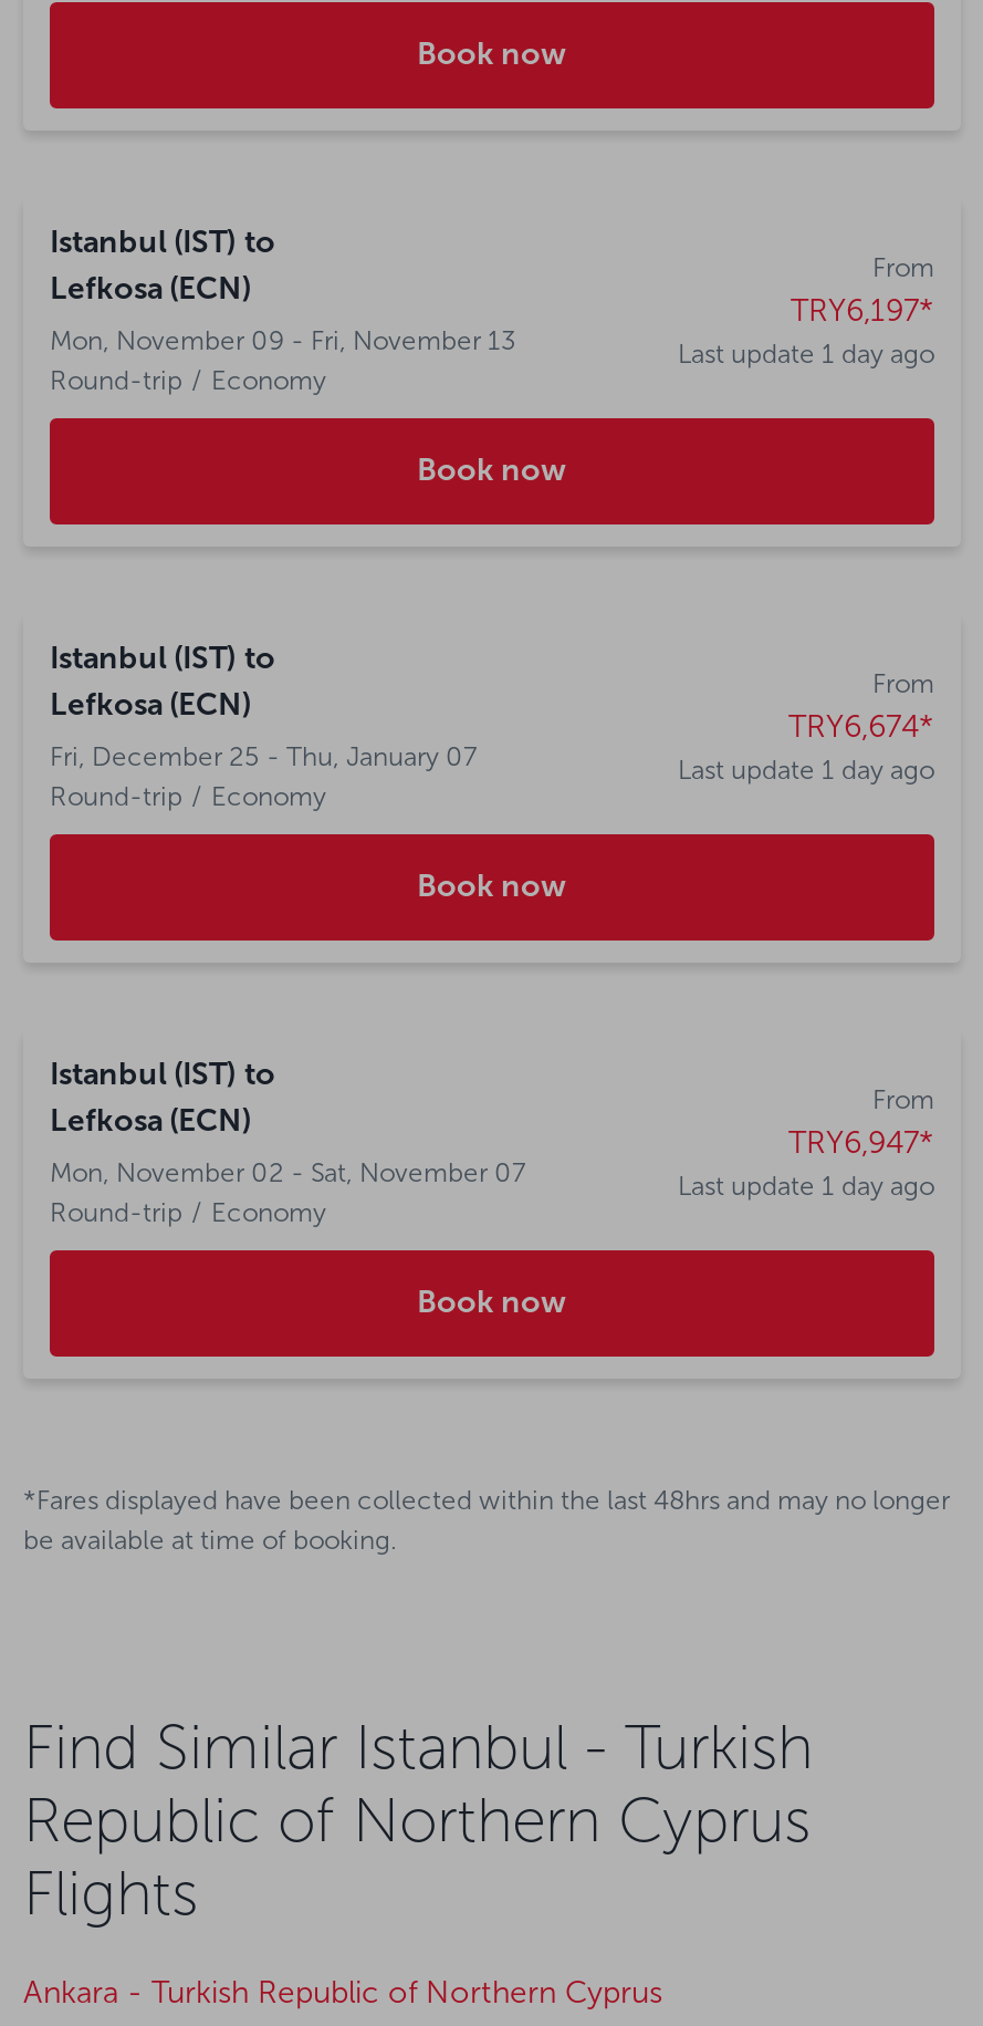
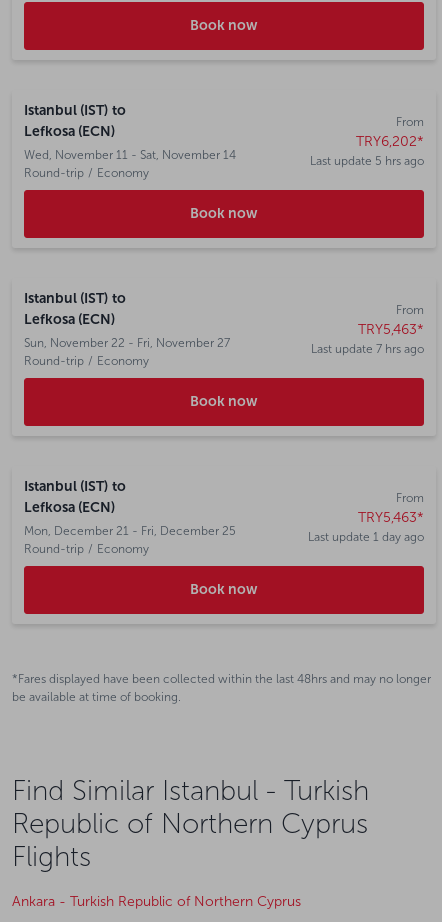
[678,291,934,368] TRY6,197* | Last update 1 day ago -> [310,132,424,167] TRY6,202* | Last update 5 hrs ago
[50,325,516,356] Mon, November 09 - Fri, November 13 -> [24,148,236,162] Wed, November 11 - Sat, November 14
[678,707,934,785] TRY6,674* | Last update 1 day ago -> [311,320,424,355] TRY5,463* | Last update 7 hrs ago
[50,741,477,772] Fri, December 25 - Thu, January 07 -> [24,336,230,350] Sun, November 22 - Fri, November 27
[788,1123,934,1161] TRY6,947* -> [358,508,424,525] TRY5,463*
[50,1157,525,1188] Mon, November 02 - Sat, November 07 -> [24,524,236,538] Mon, December 21 - Fri, December 25

